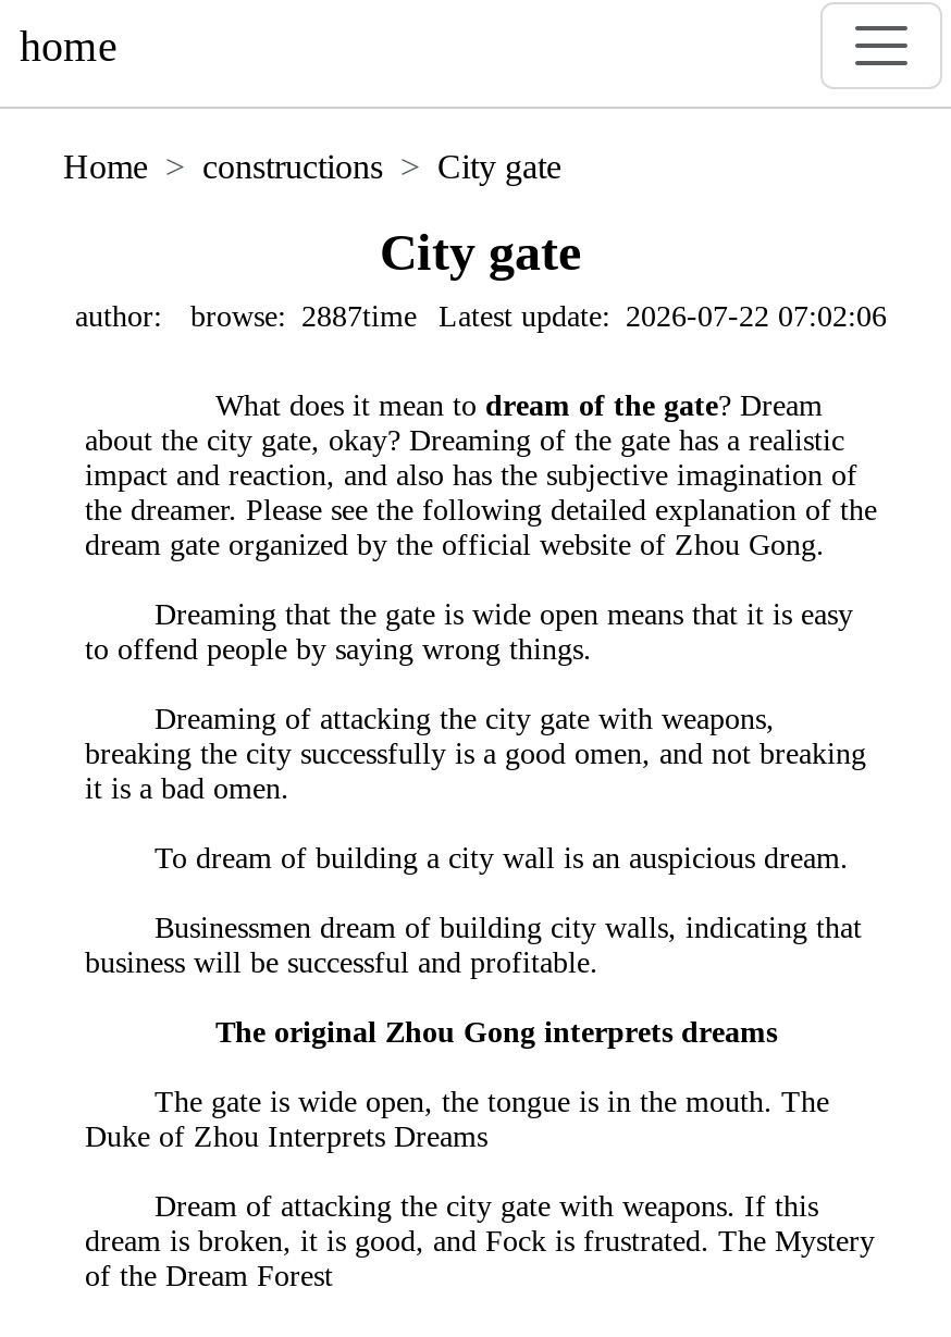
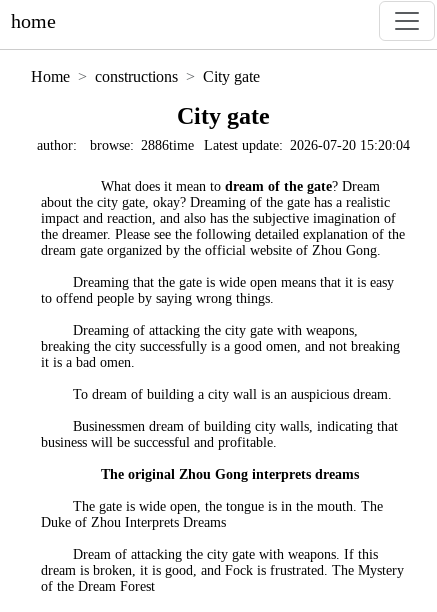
[190,300,417,333] browse: 2887time -> [89,138,193,153] browse: 2886time
[439,300,887,333] Latest update: 2026-07-22 07:02:06 -> [203,138,409,153] Latest update: 2026-07-20 15:20:04

